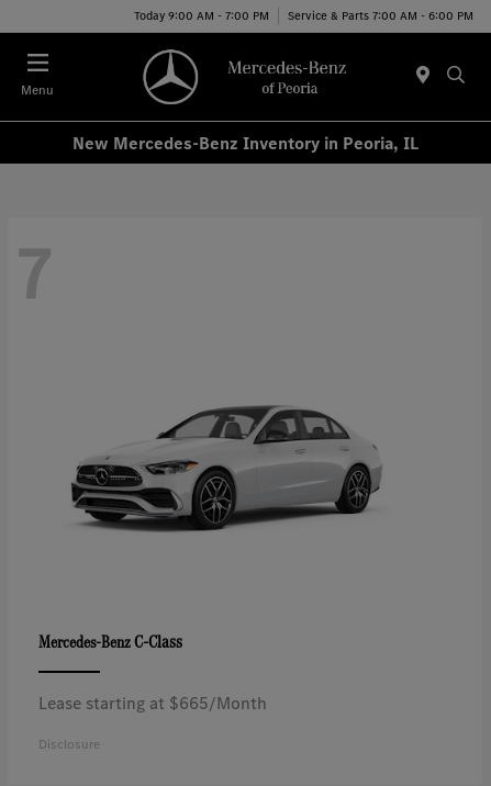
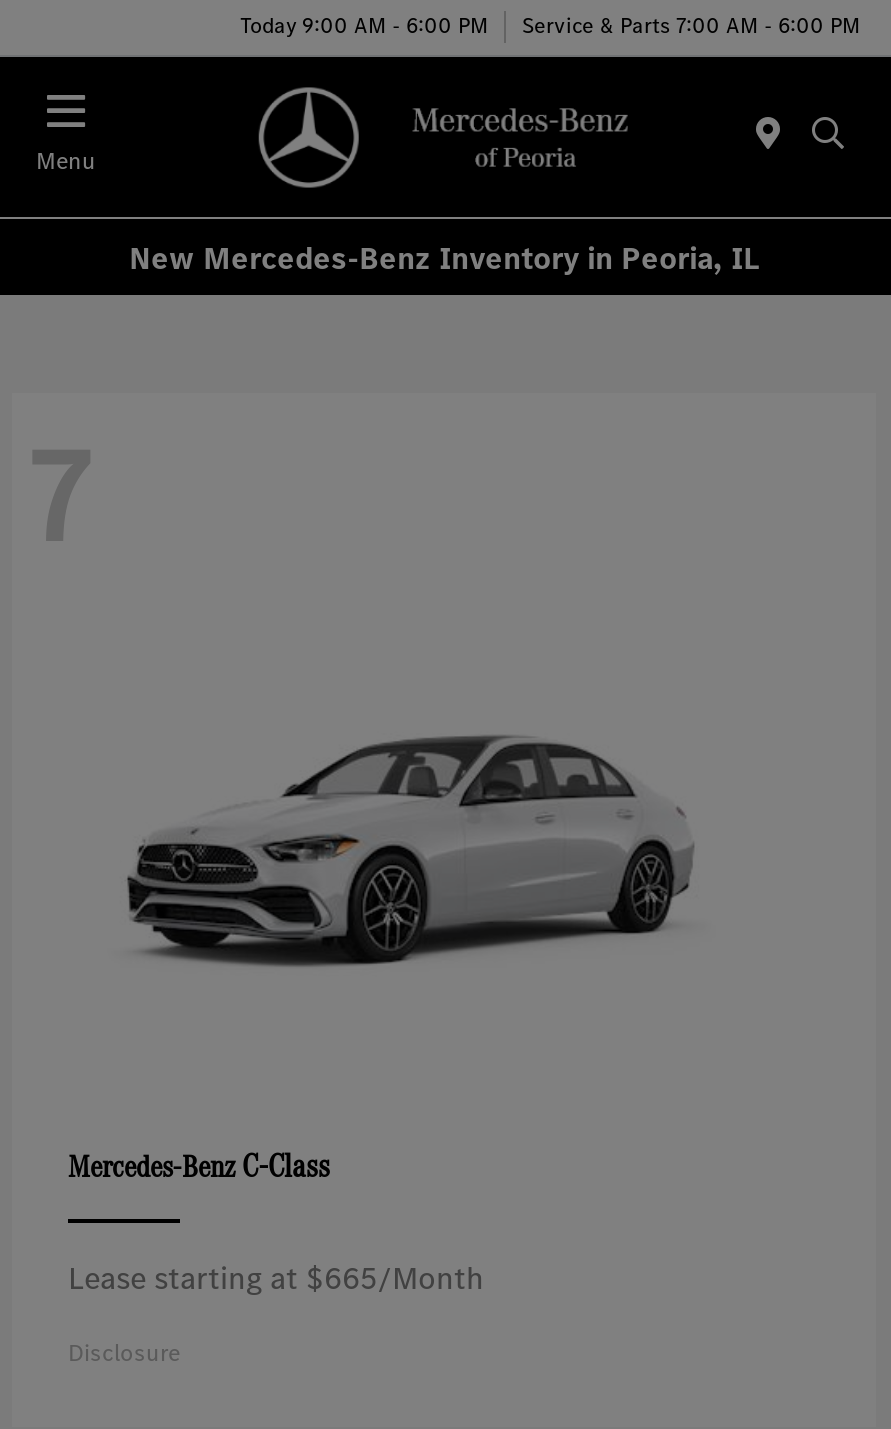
[134,7,473,24] Today 9:00 AM - 7:00 PM Service & Parts 7:00 AM - 6:00 PM -> [240,10,860,40] Today 9:00 AM - 6:00 PM Service & Parts 7:00 AM - 6:00 PM

